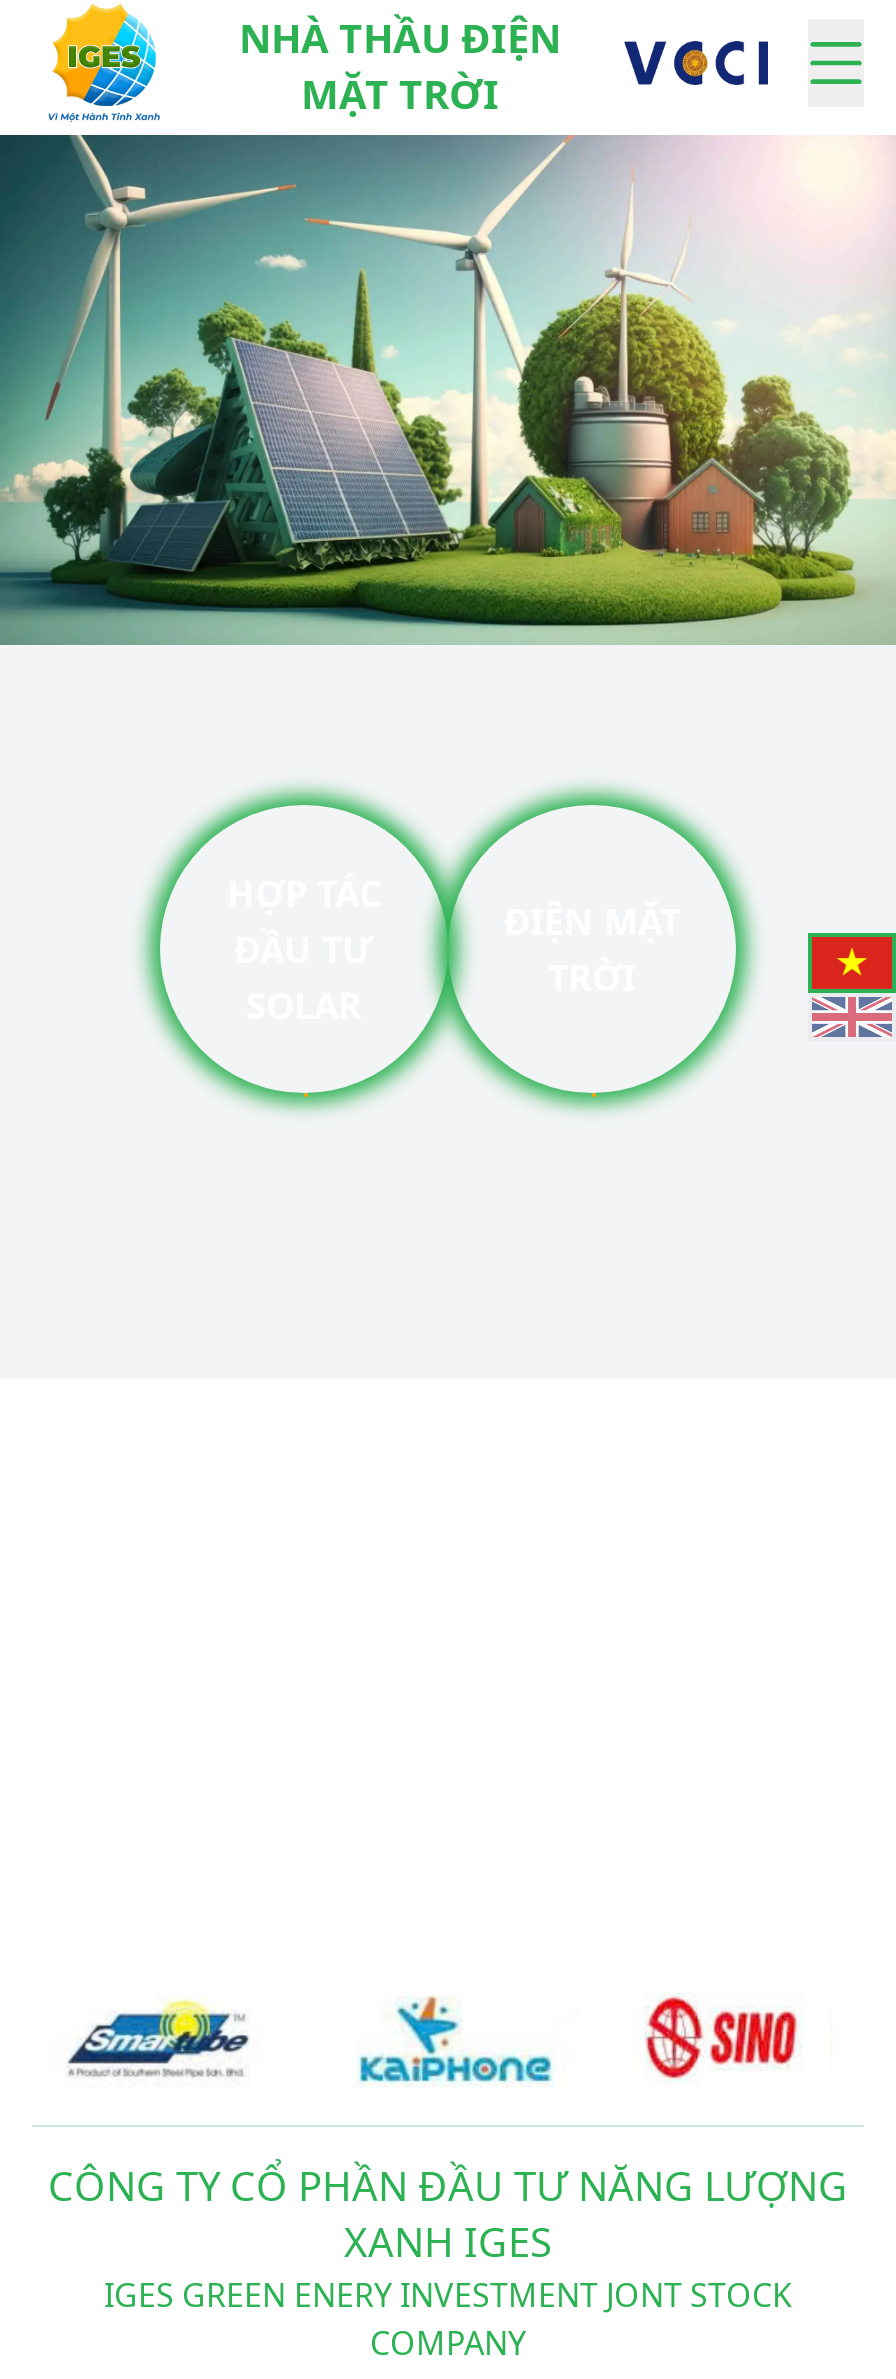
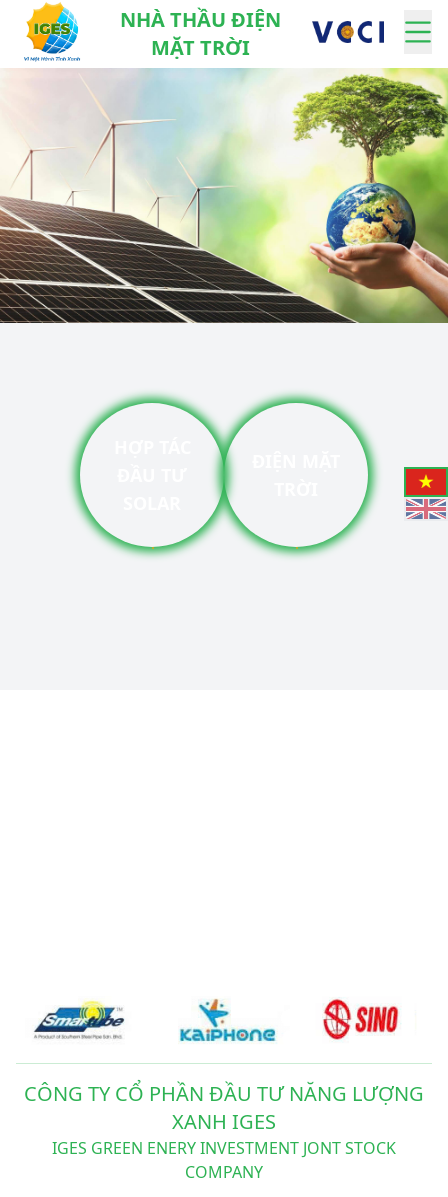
[6,133,890,647] [image] -> [3,67,445,324] [image]

